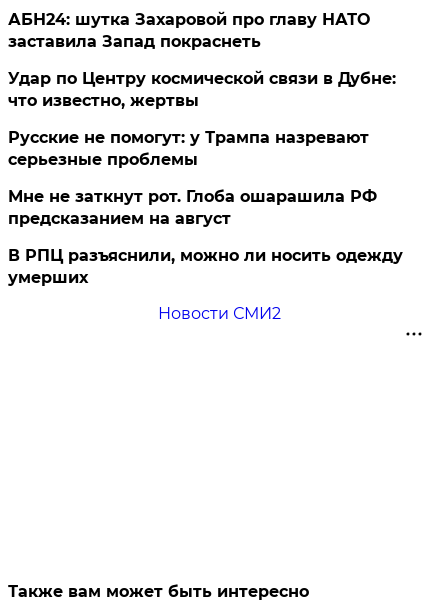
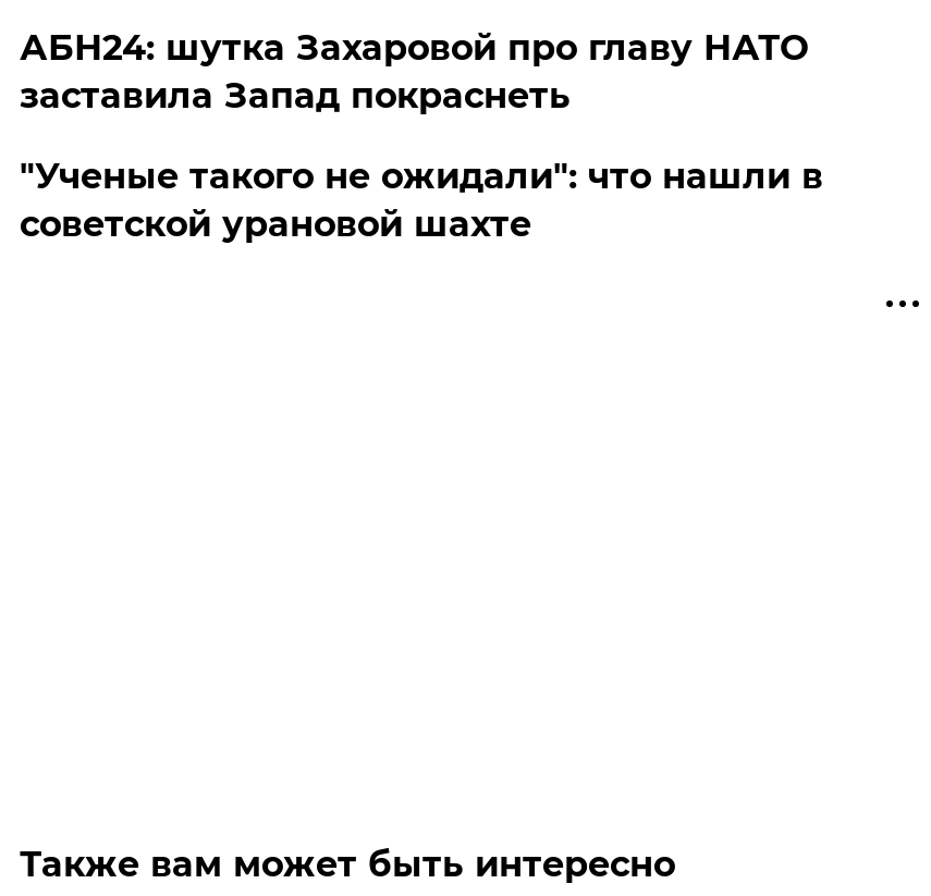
[8,69,403,323] Удар по Центру космической связи в Дубне: | что известно, жертвы | Русские не помогут: у Трампа назревают | серьезные проблемы | Мне не заткнут рот. Глоба ошарашила РФ | предсказанием на август | В РПЦ разъяснили, можно ли носить одежду | умерших | Новости СМИ2 -> [19,155,823,245] "Ученые такого не ожидали": что нашли в | советской урановой шахте

